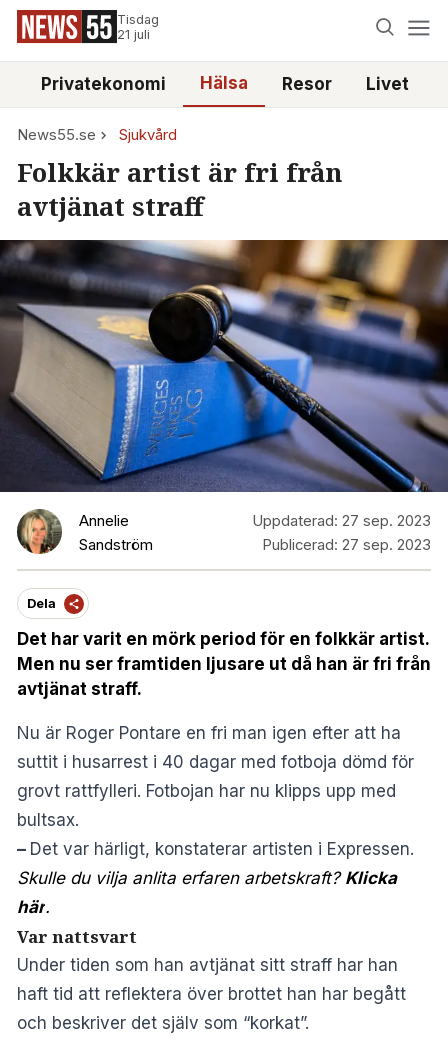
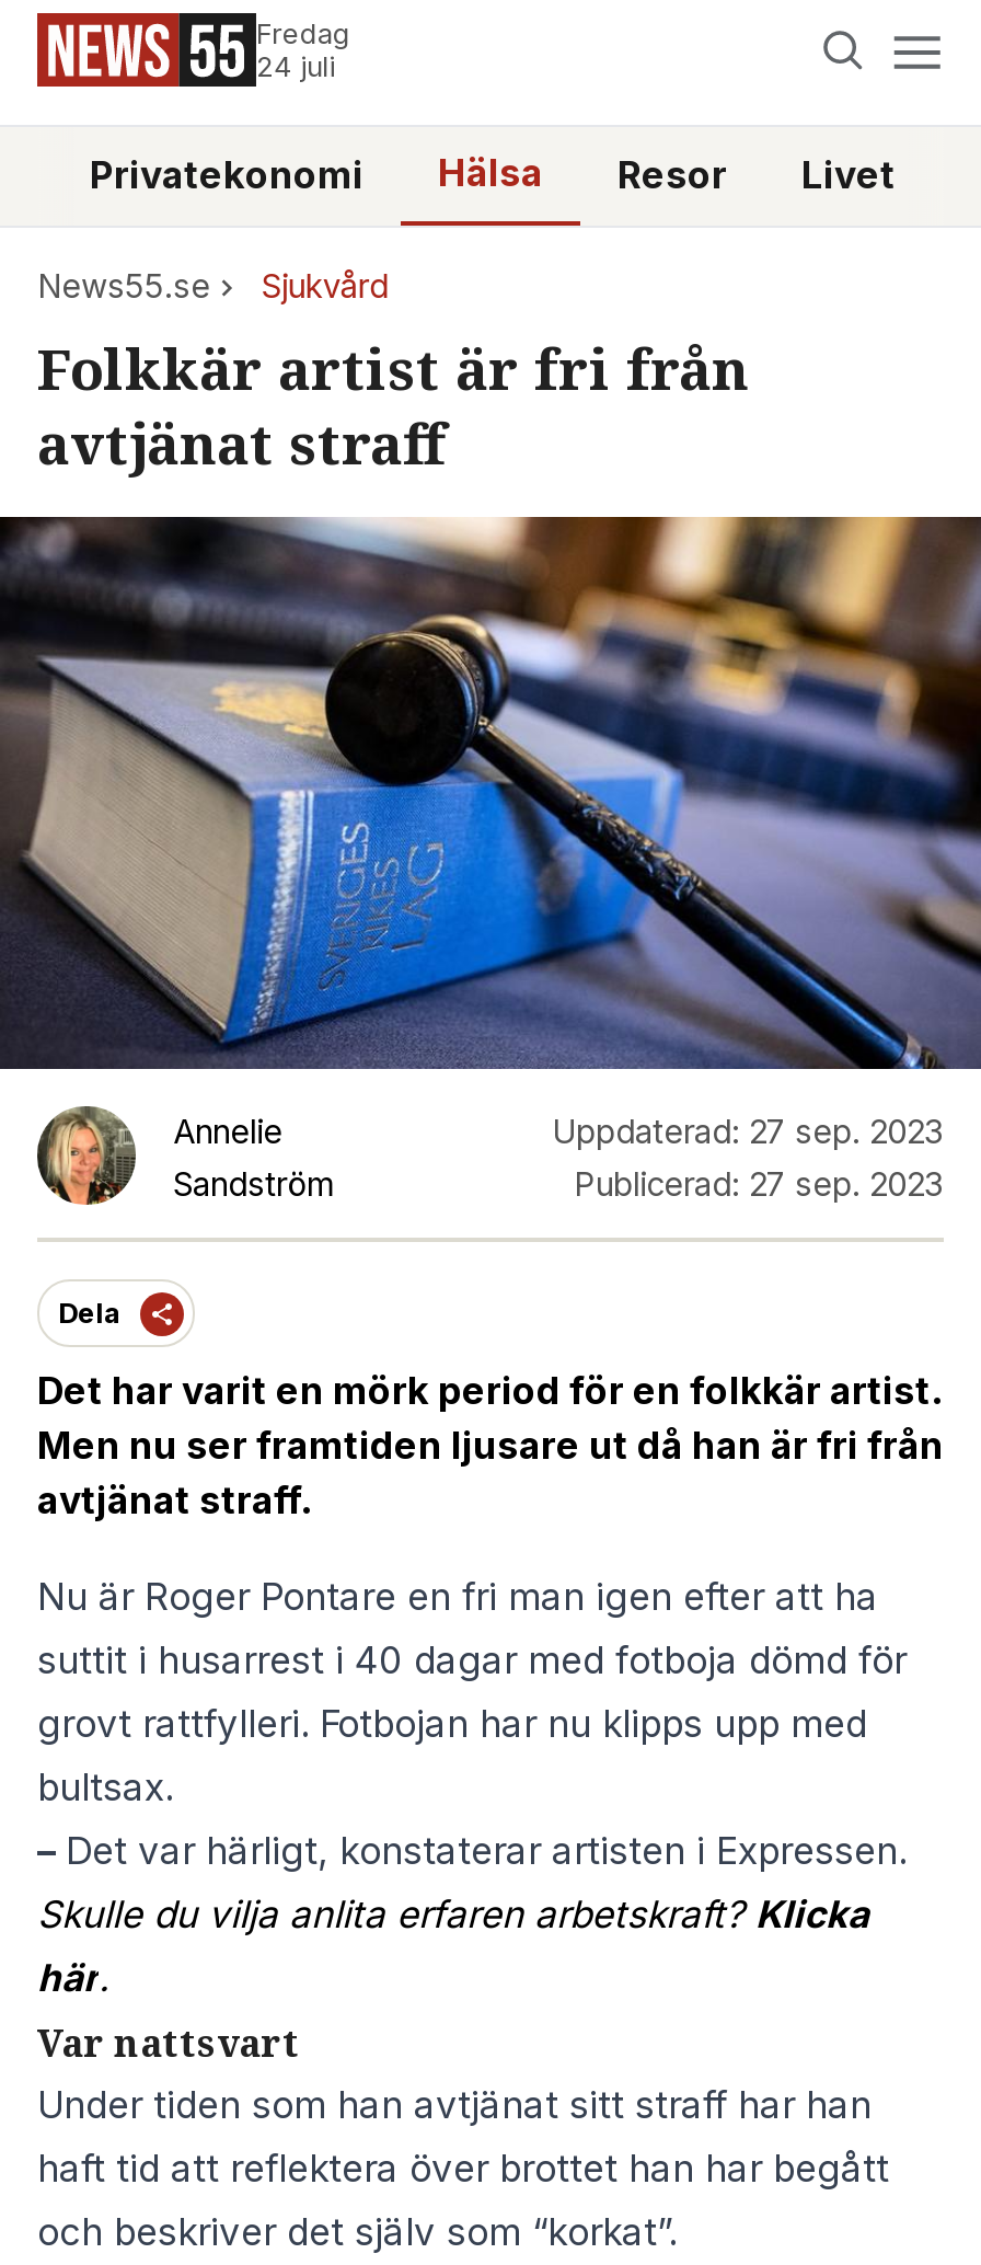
[117,12,159,42] Tisdag | 21 juli -> [256,18,350,83] Fredag | 24 juli

